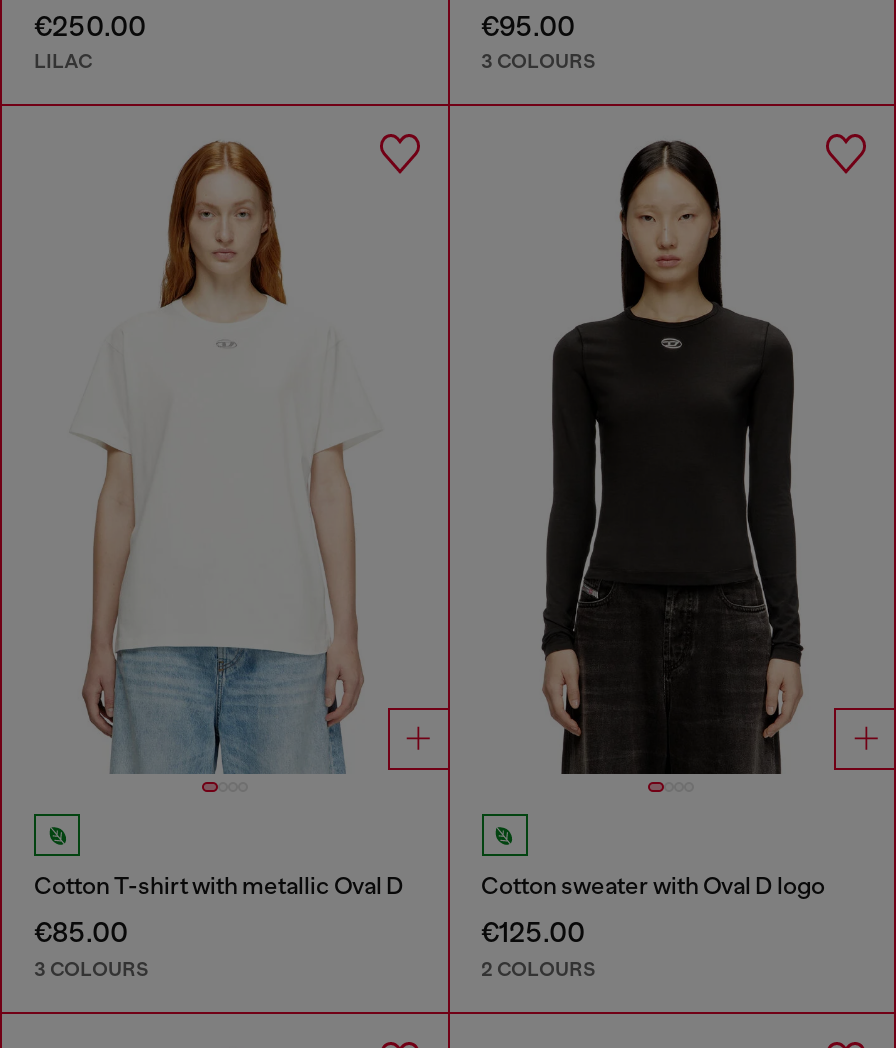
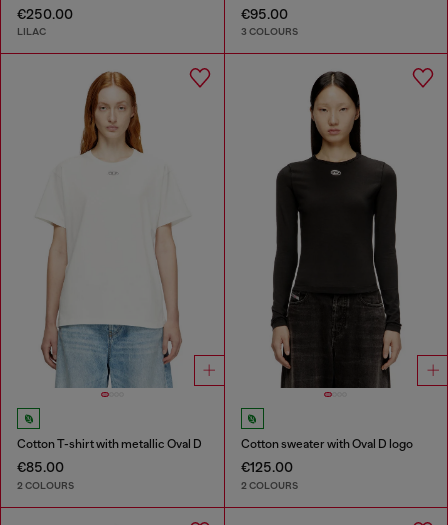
[34,955,148,981] 3 COLOURS -> [17,479,74,492] 2 COLOURS

